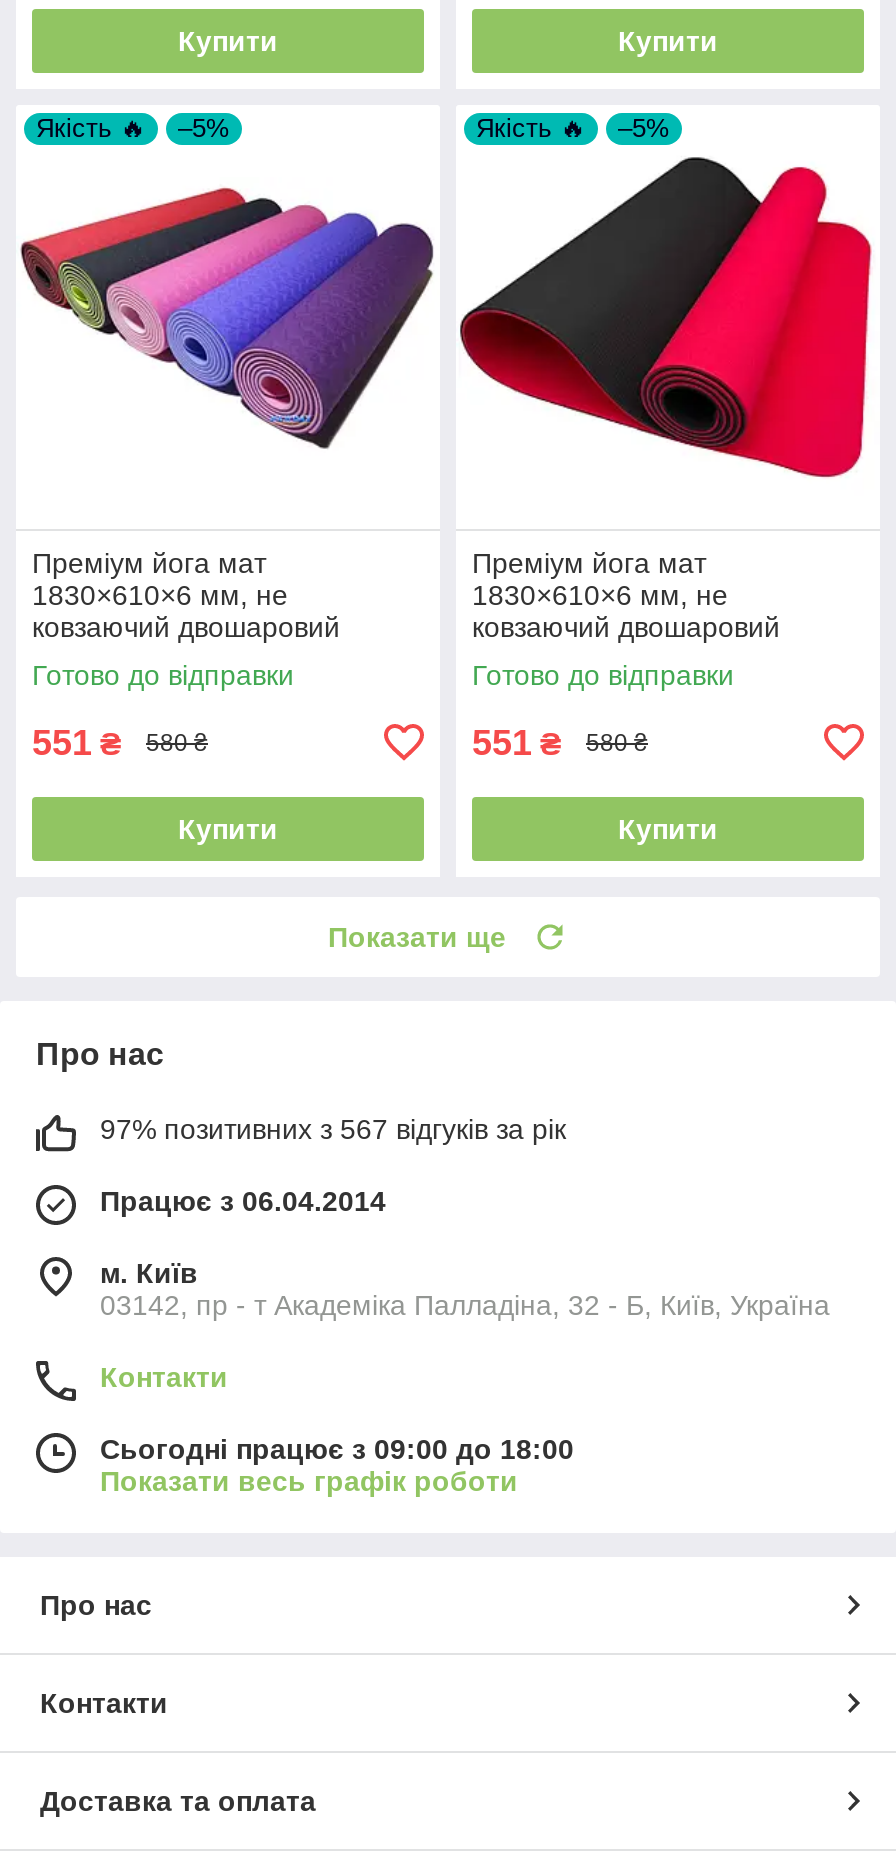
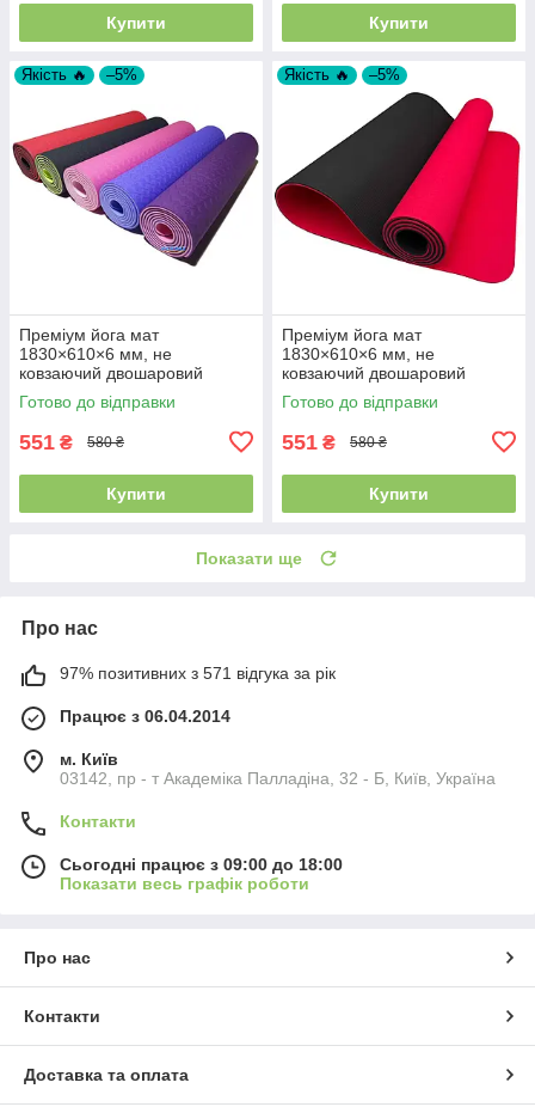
[100,1113,566,1145] 97% позитивних з 567 відгуків за рік -> [60,663,336,683] 97% позитивних з 571 відгука за рік

